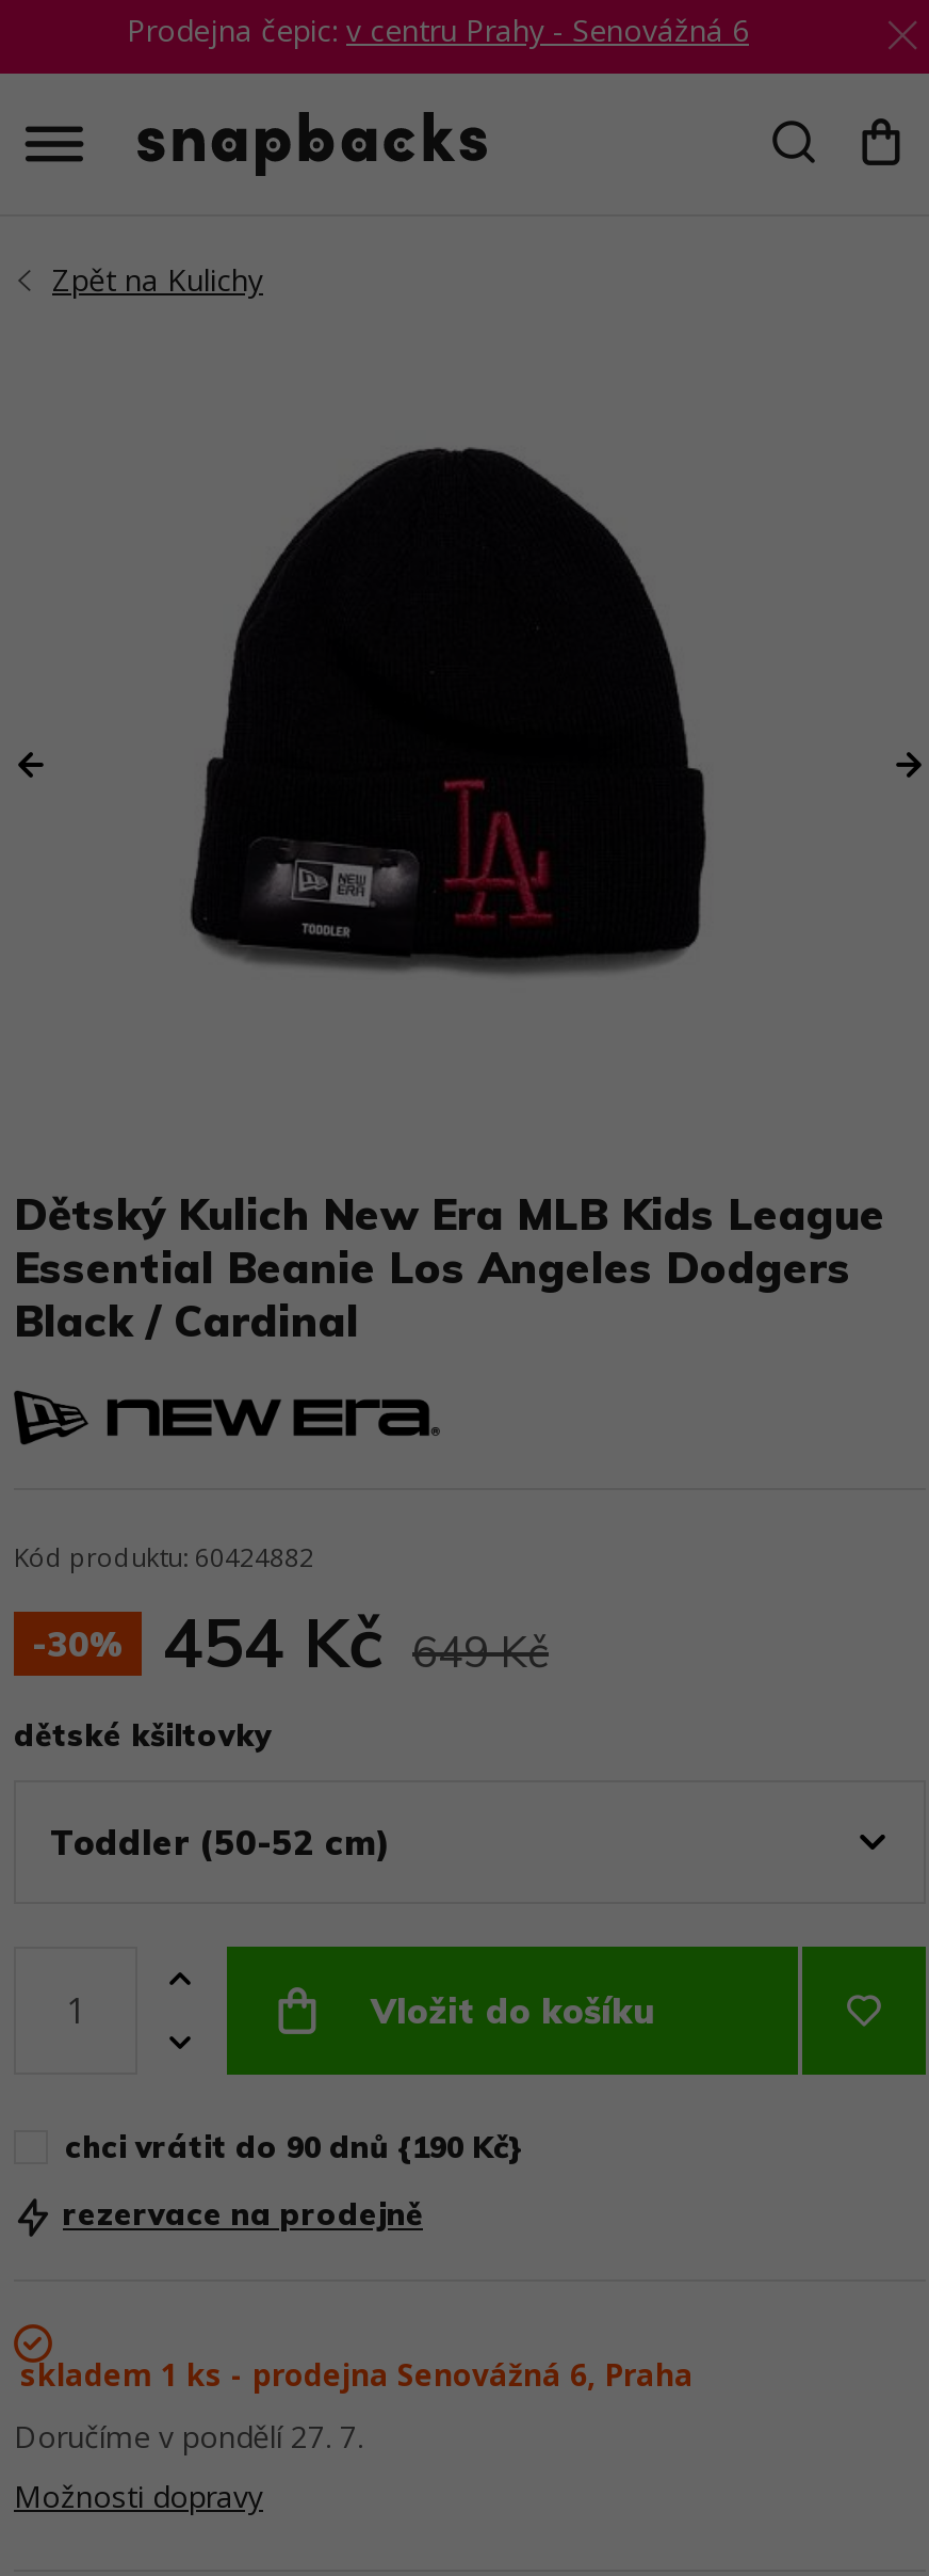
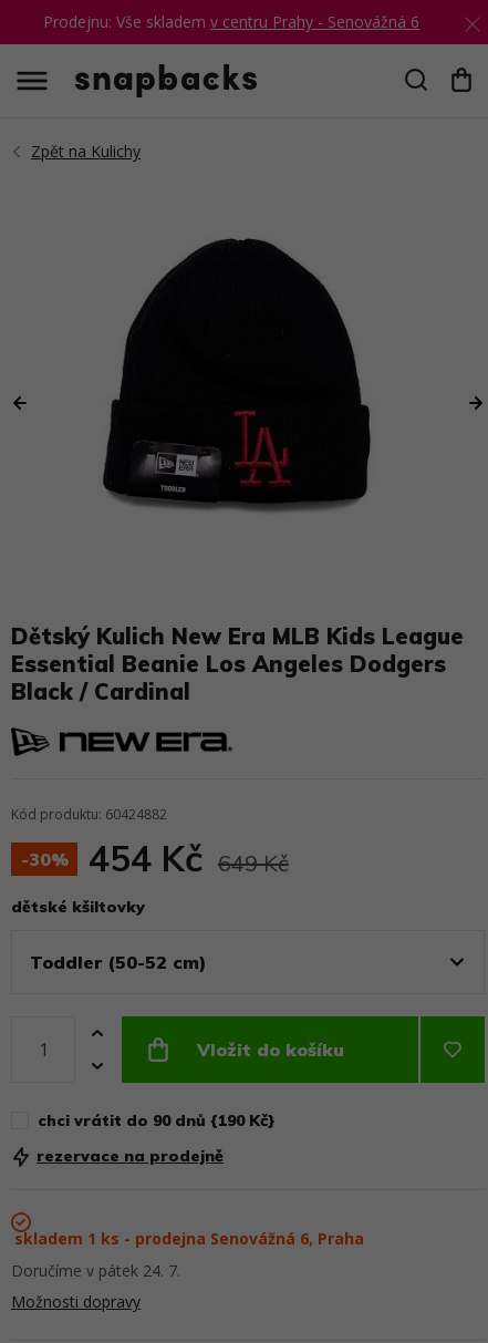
[127,10,749,50] Prodejna čepic: v centru Prahy - Senovážná 6 -> [43,11,419,32] Prodejnu: Vše skladem v centru Prahy - Senovážná 6
[14,2416,363,2457] Doručíme v pondělí 27. 7. -> [11,1260,180,1281] Doručíme v pátek 24. 7.

